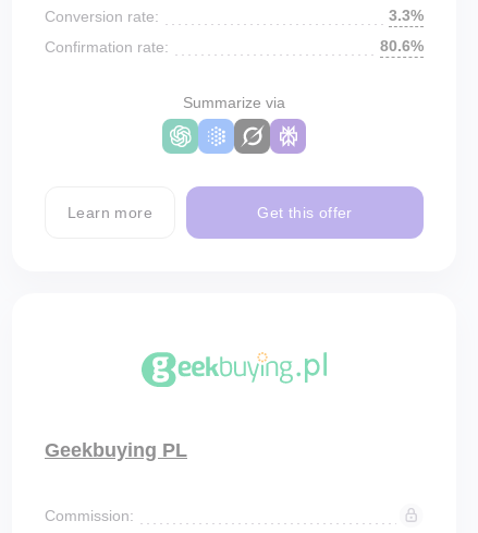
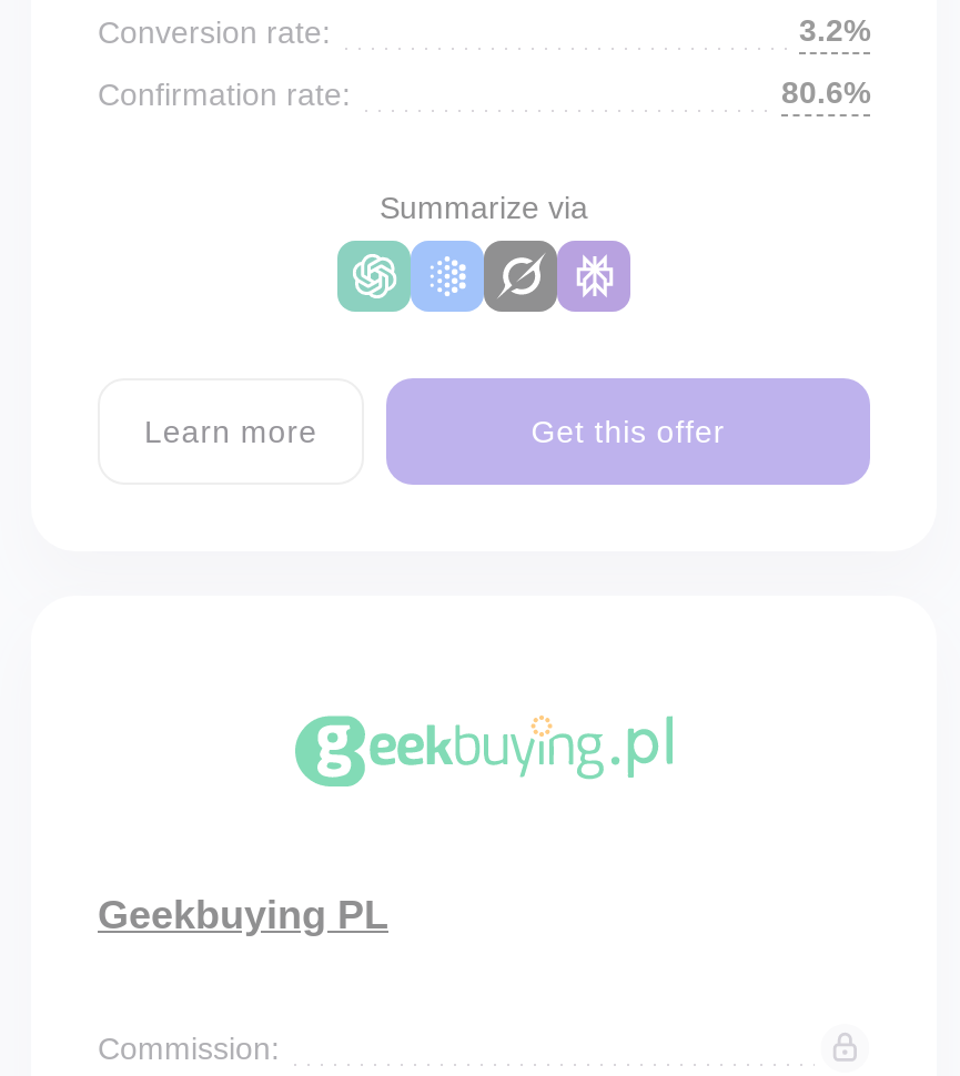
[389,7,424,24] 3.3% -> [799,12,870,48] 3.2%

